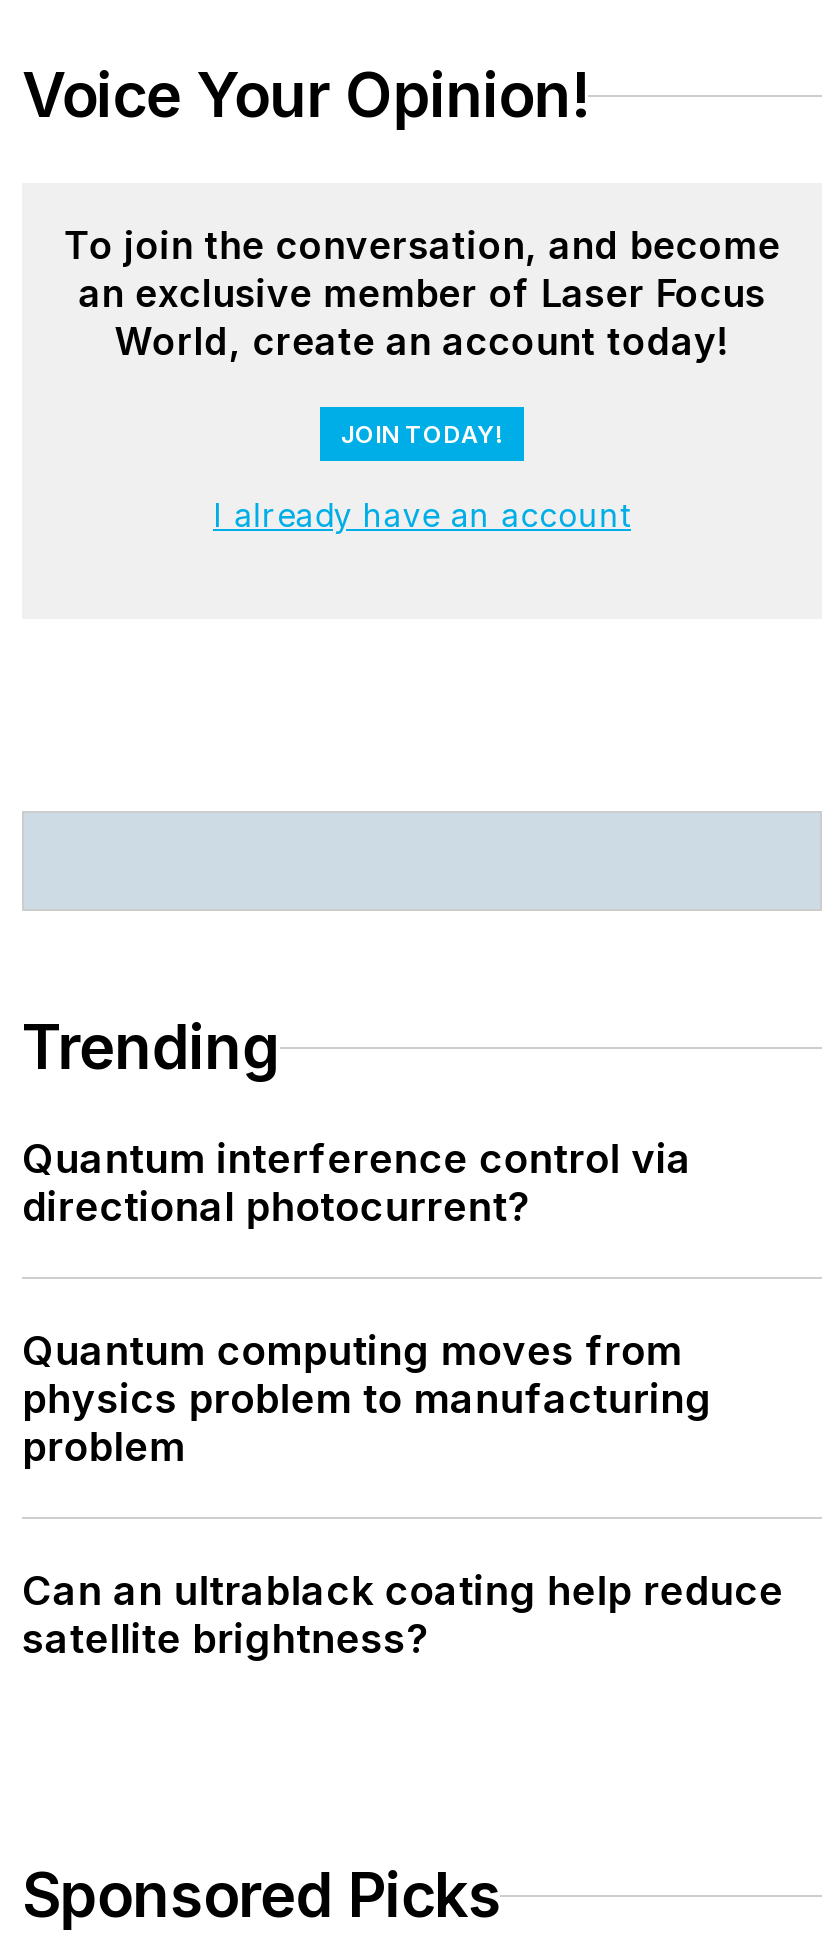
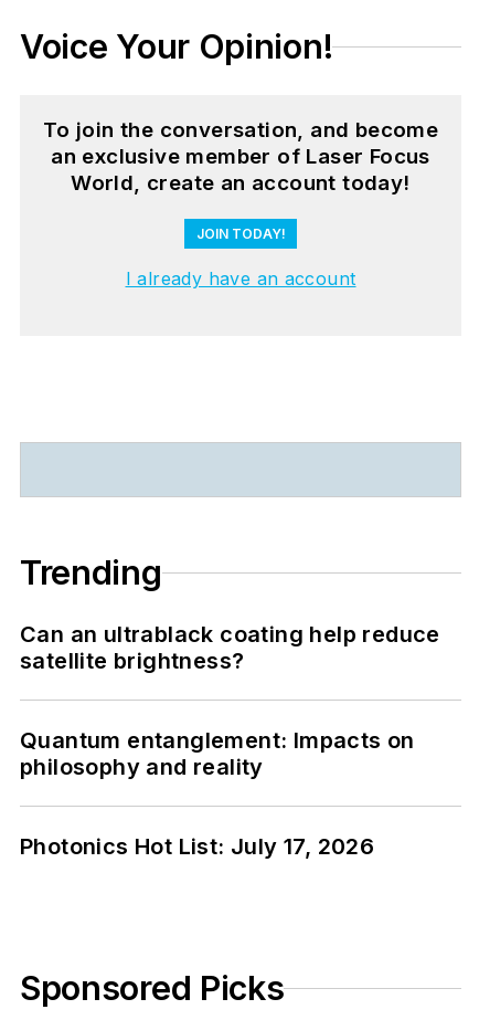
[22,1135,712,1471] Quantum interference control via | directional photocurrent? | Quantum computing moves from | physics problem to manufacturing | problem -> none
moved [22,1567,784,1663] -> [20,621,440,674]: Can an ultrablack coating help reduce | satellite brightness?
none -> [20,727,415,860] Quantum entanglement: Impacts on | philosophy and reality | Photonics Hot List: July 17, 2026

